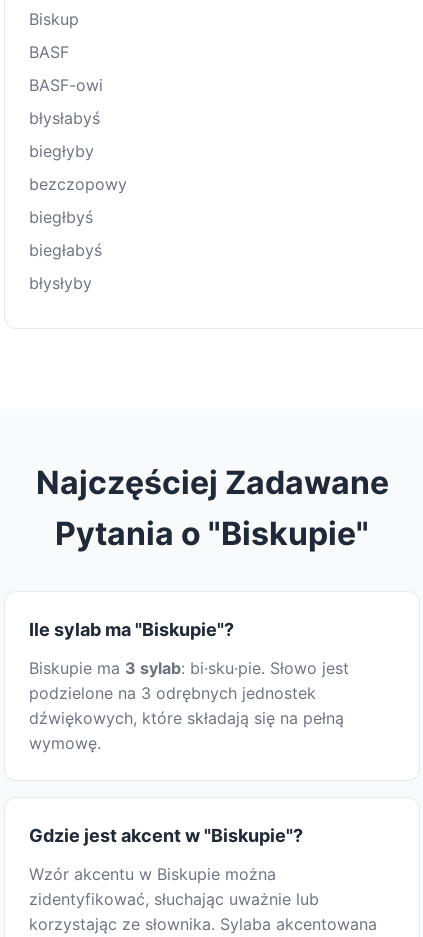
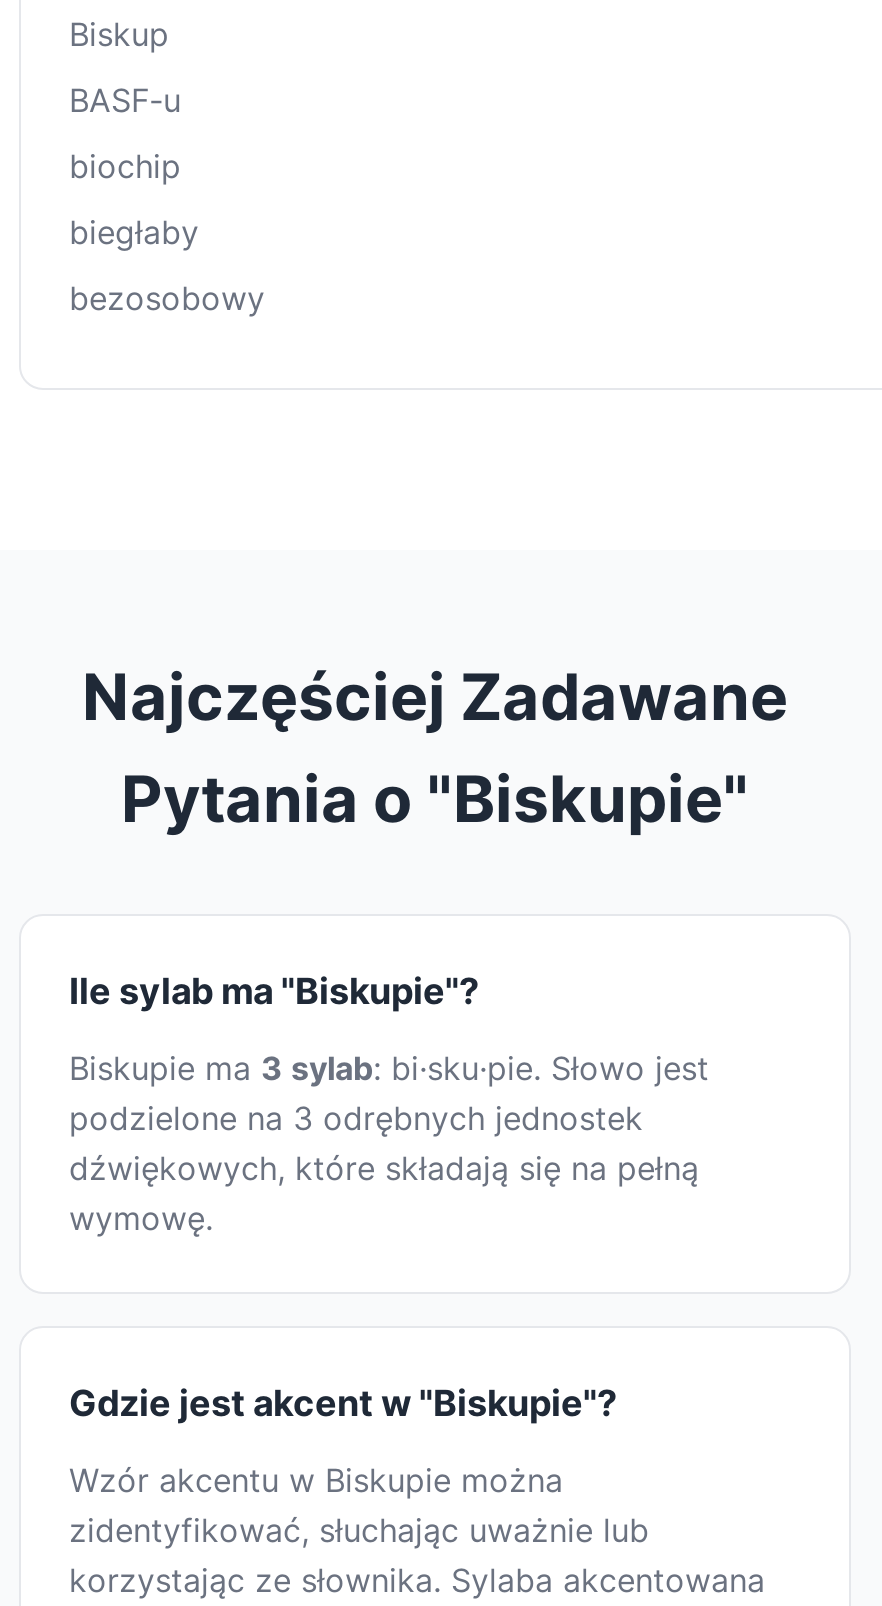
[29,42,127,293] BASF | BASF-owi | błysłabyś | biegłyby | bezczopowy | biegłbyś | biegłabyś | błysłyby -> [69,80,265,318] BASF-u | biochip | biegłaby | bezosobowy

